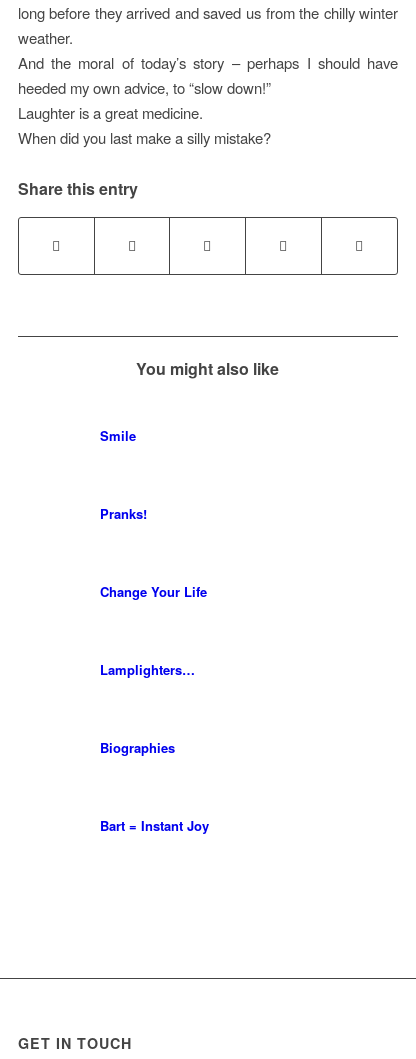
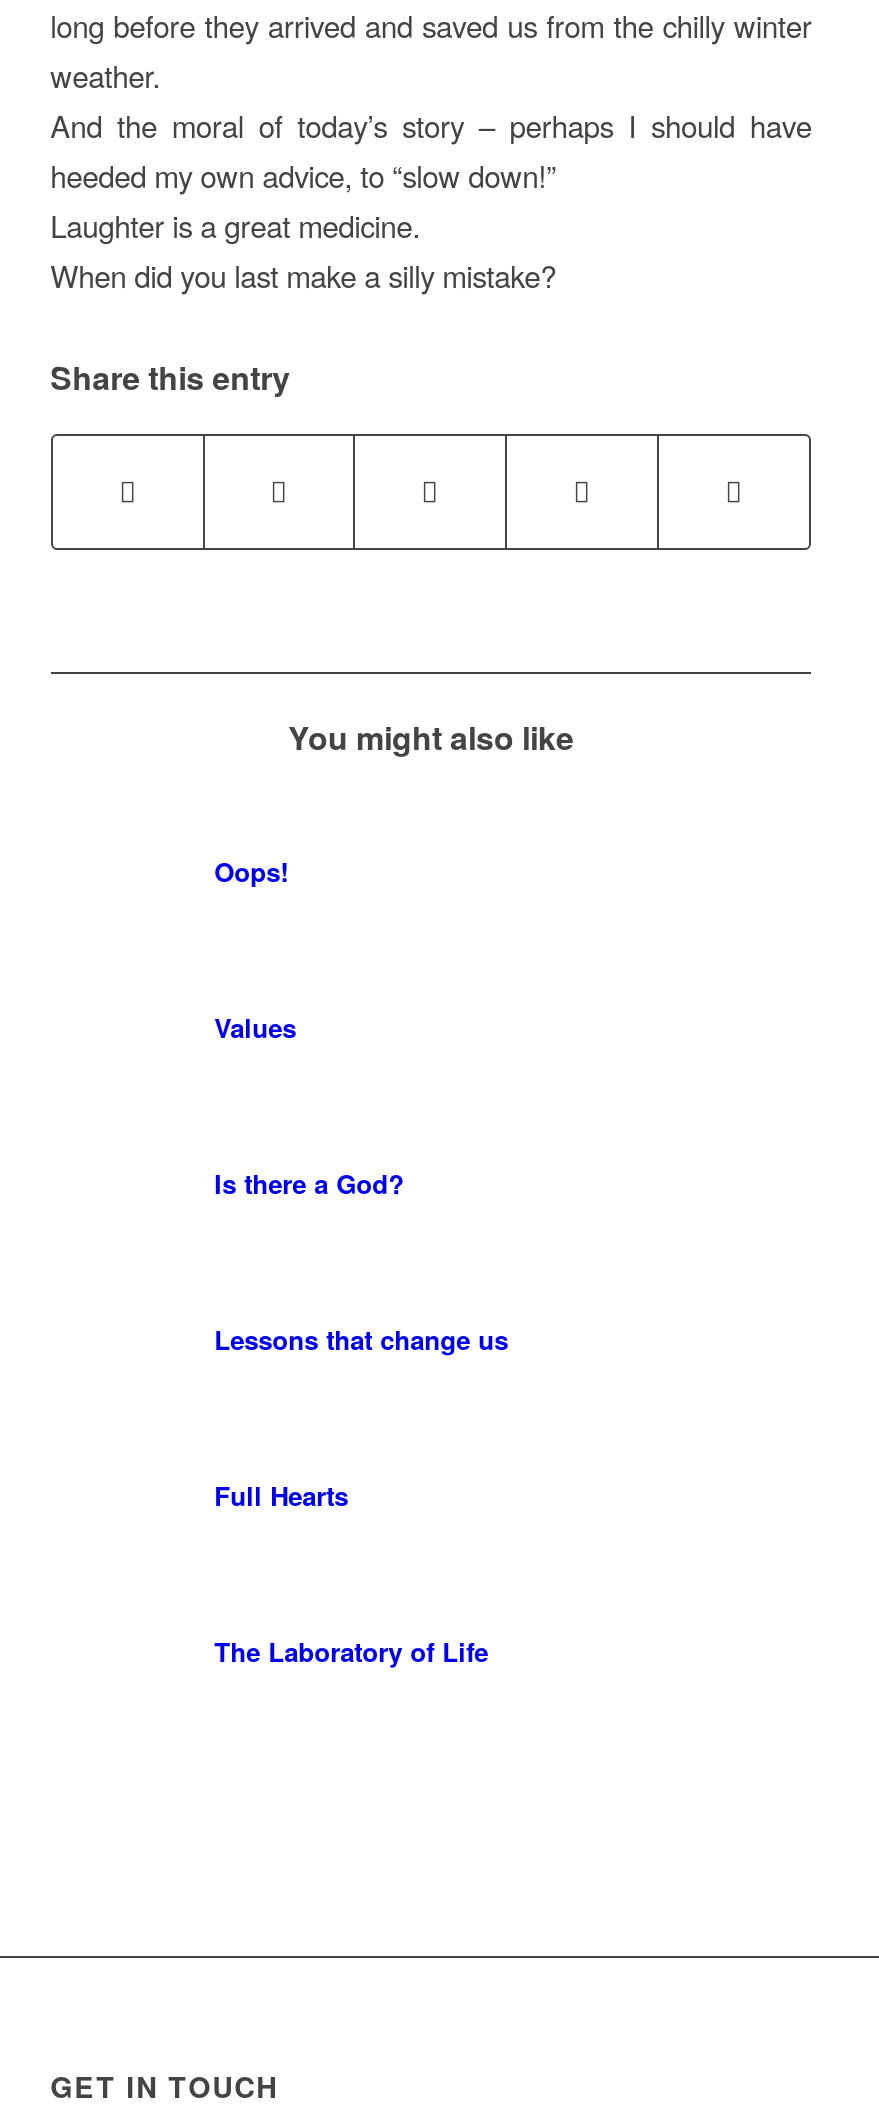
[100,426,136,445] Smile -> [214,852,288,890] Oops!
[100,504,147,523] Pranks! -> [214,1008,296,1046] Values
[100,582,207,601] Change Your Life -> [214,1164,404,1202] Is there a God?
[100,660,195,679] Lamplighters… -> [214,1320,508,1358] Lessons that change us
[100,738,175,757] Biographies -> [214,1476,348,1514] Full Hearts
[100,816,209,835] Bart = Instant Joy -> [214,1632,488,1670] The Laboratory of Life

